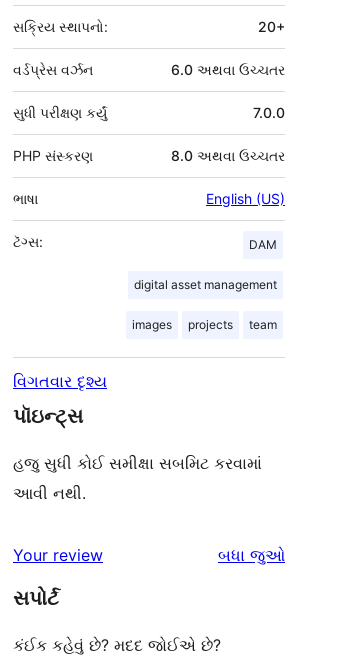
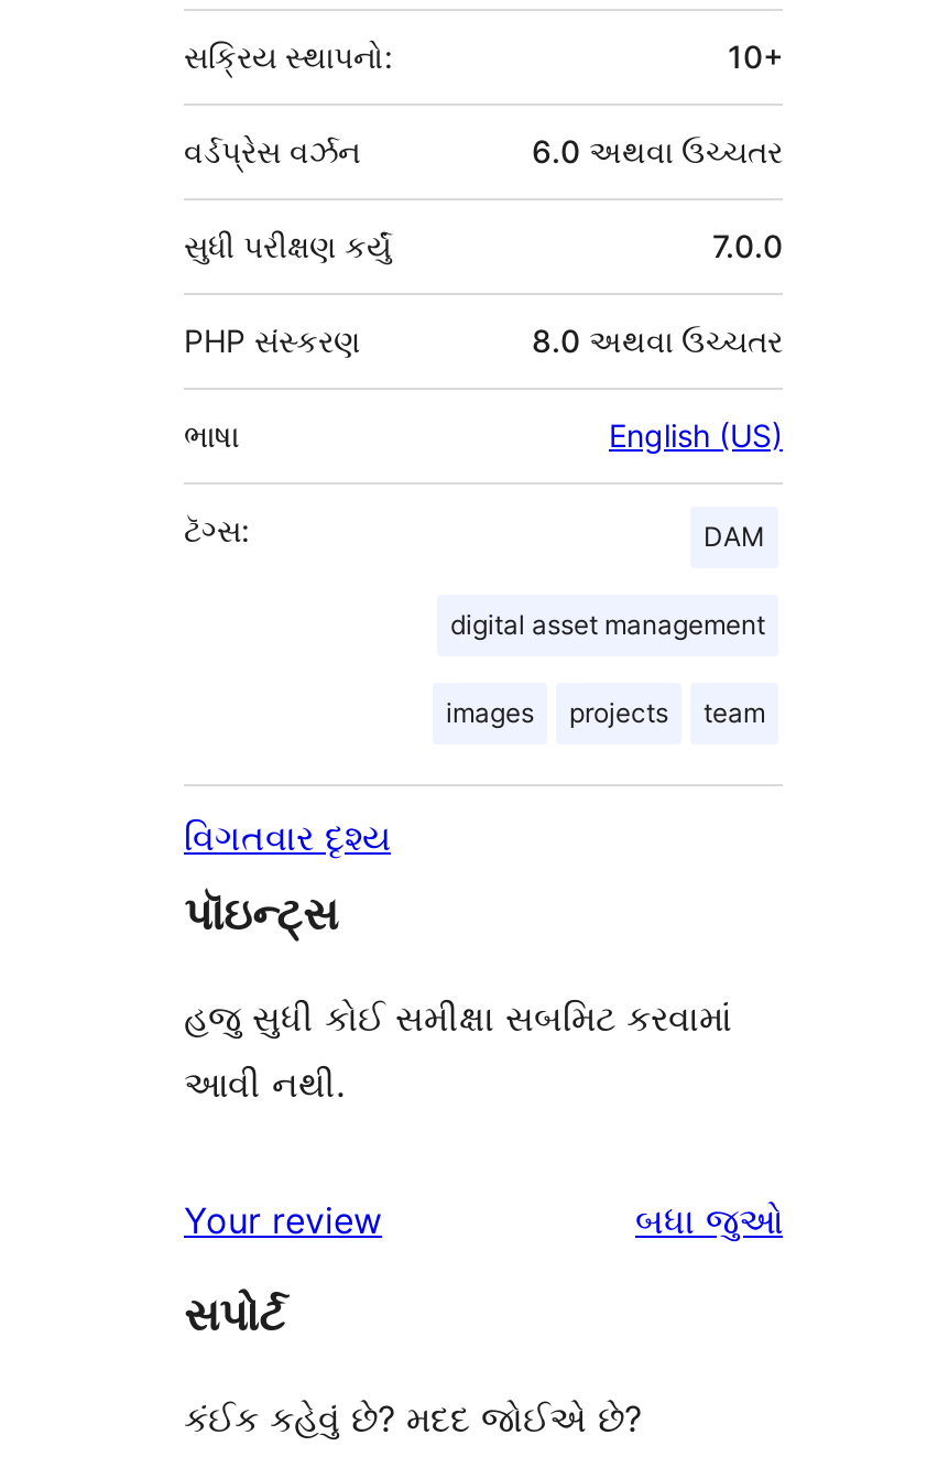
[258,18,285,35] 20+ -> [728,36,783,73] 10+

